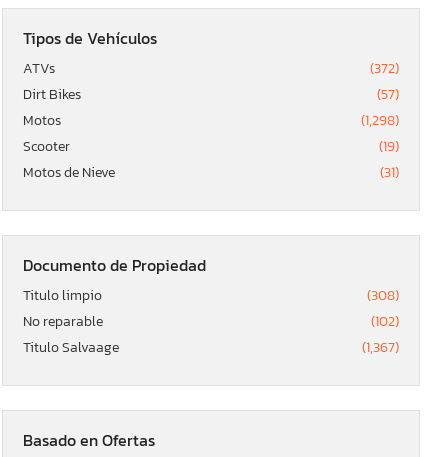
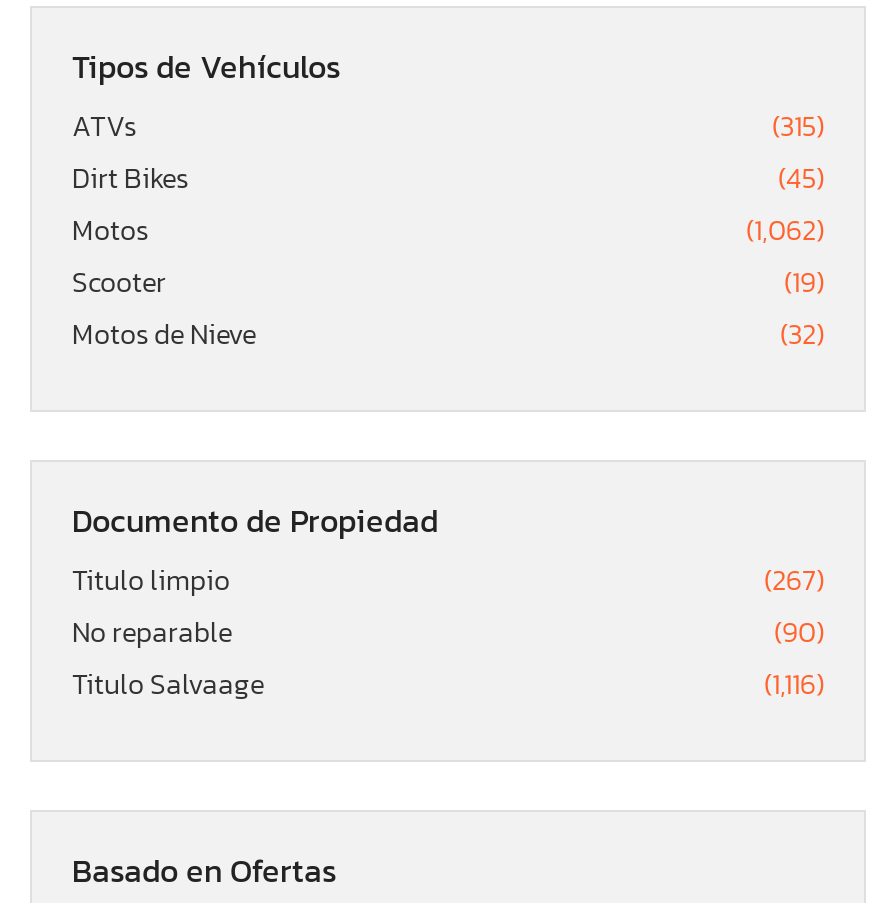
[370,57,399,78] (372) -> [772,105,824,147] (315)
[377,83,399,104] (57) -> [778,157,824,199] (45)
[361,109,399,130] (1,298) -> [746,209,824,251] (1,062)
[380,161,399,182] (31) -> [780,313,824,355] (32)
[367,284,399,305] (308) -> [764,559,824,601] (267)
[371,310,399,331] (102) -> [774,611,824,653] (90)
[362,336,399,357] (1,367) -> [764,663,824,705] (1,116)

